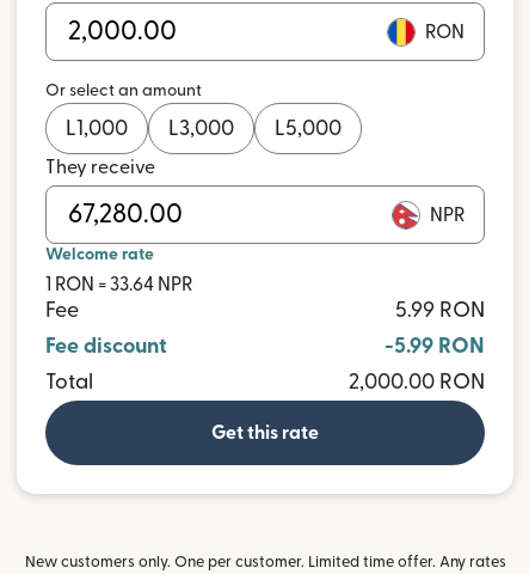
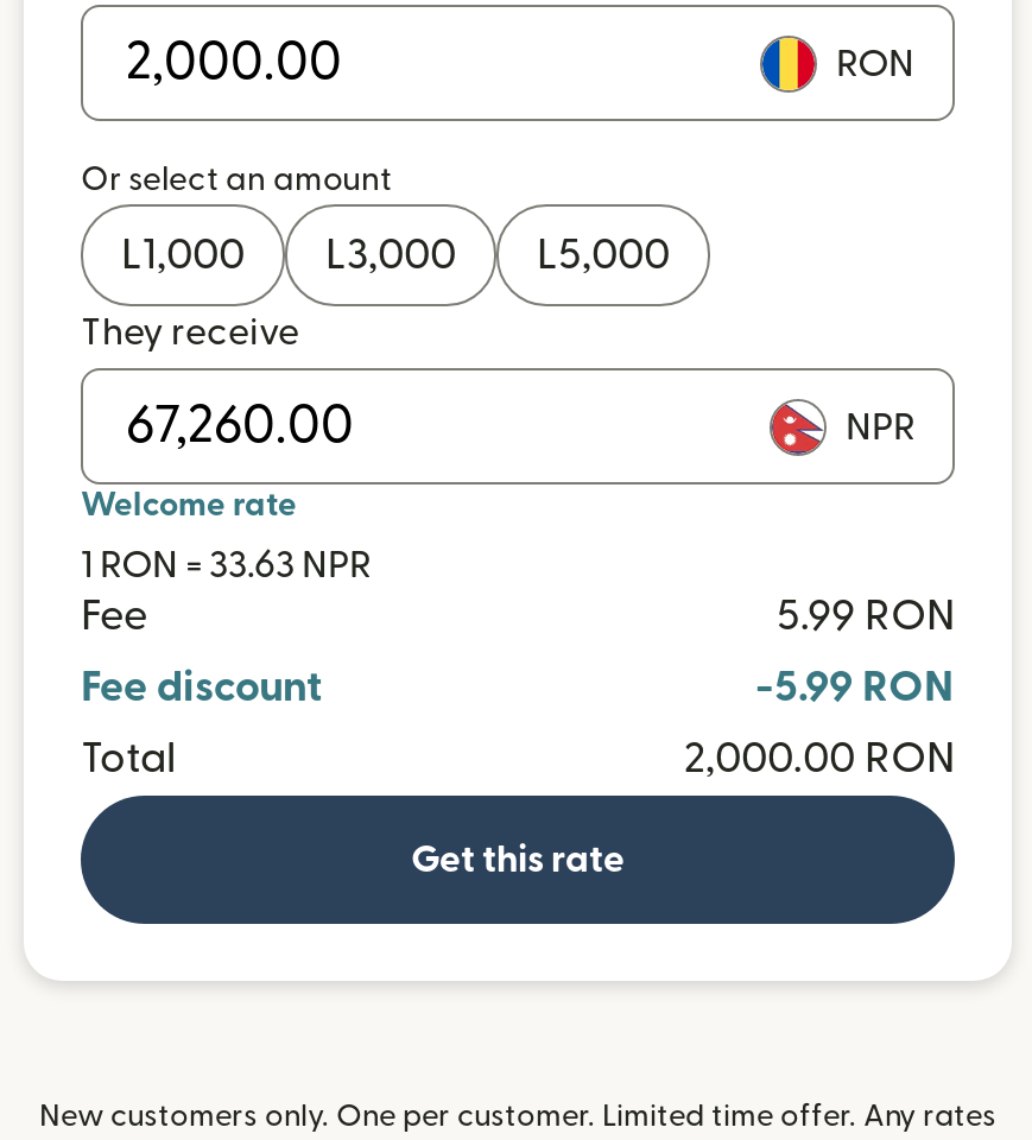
[45,275,192,294] 1 RON = 33.64 NPR -> [81,546,371,584] 1 RON = 33.63 NPR

